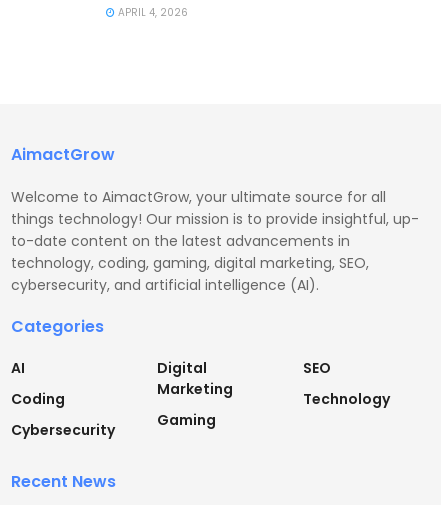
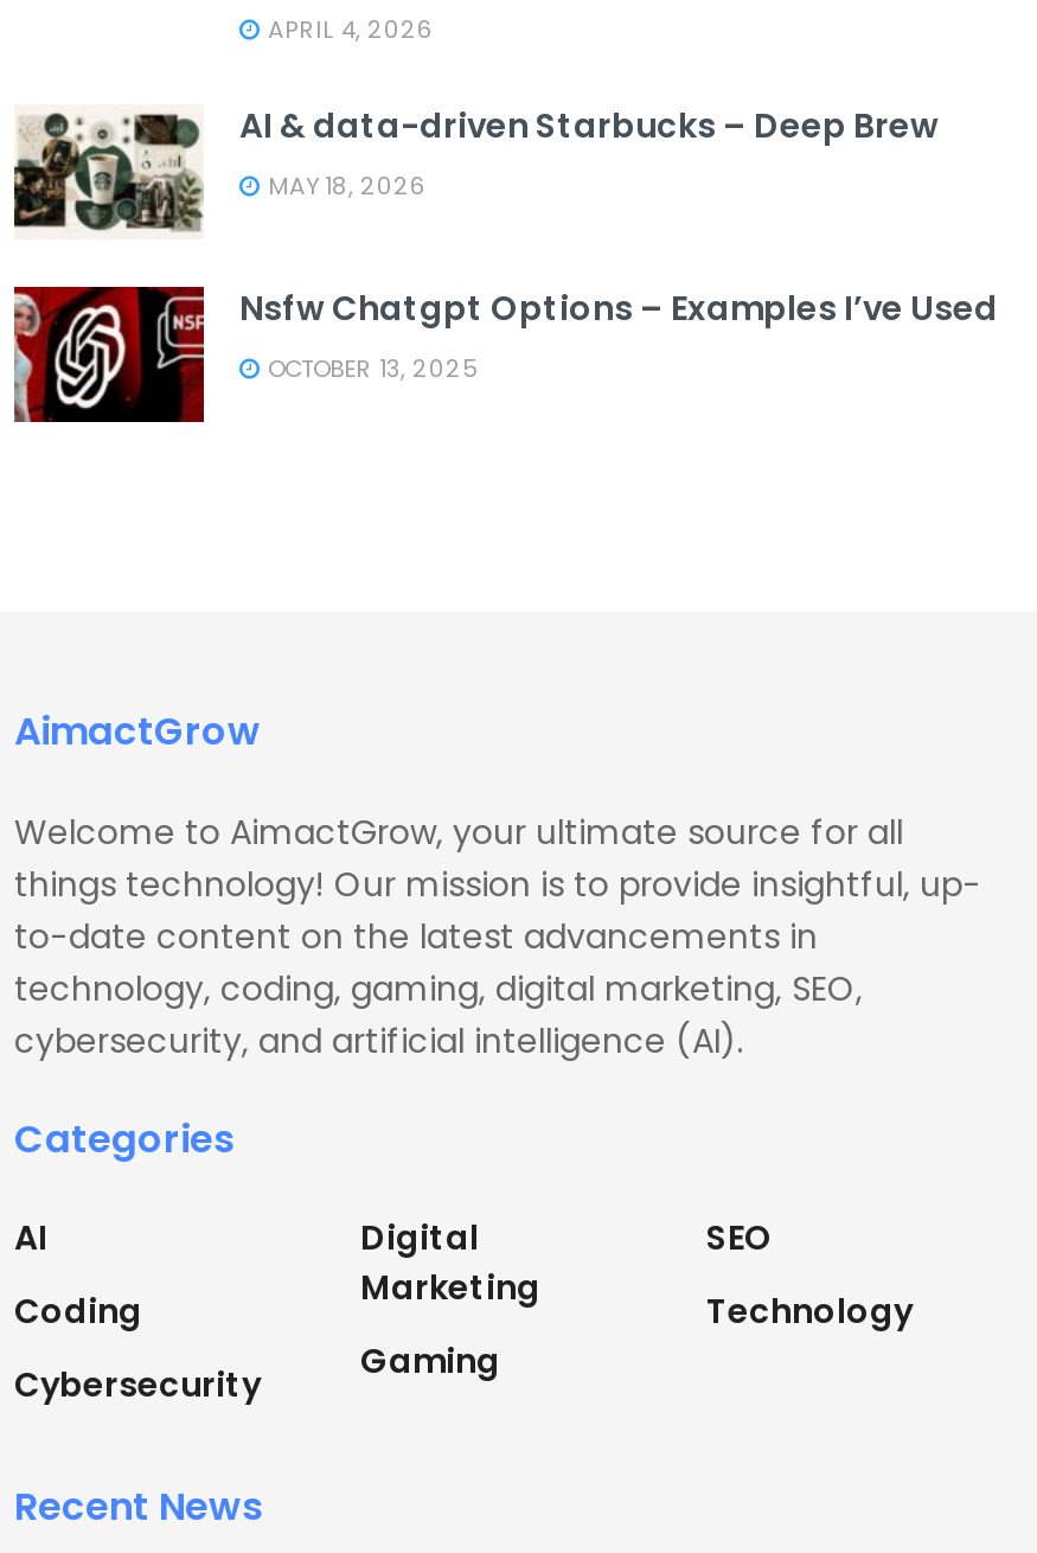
none -> [12,101,998,386] [image] | AI & data-driven Starbucks – Deep Brew | MAY 18, 2026 | Nsfw Chatgpt Options – Examples I’ve Used | OCTOBER 13, 2025
none -> [12,283,206,426] [image]

